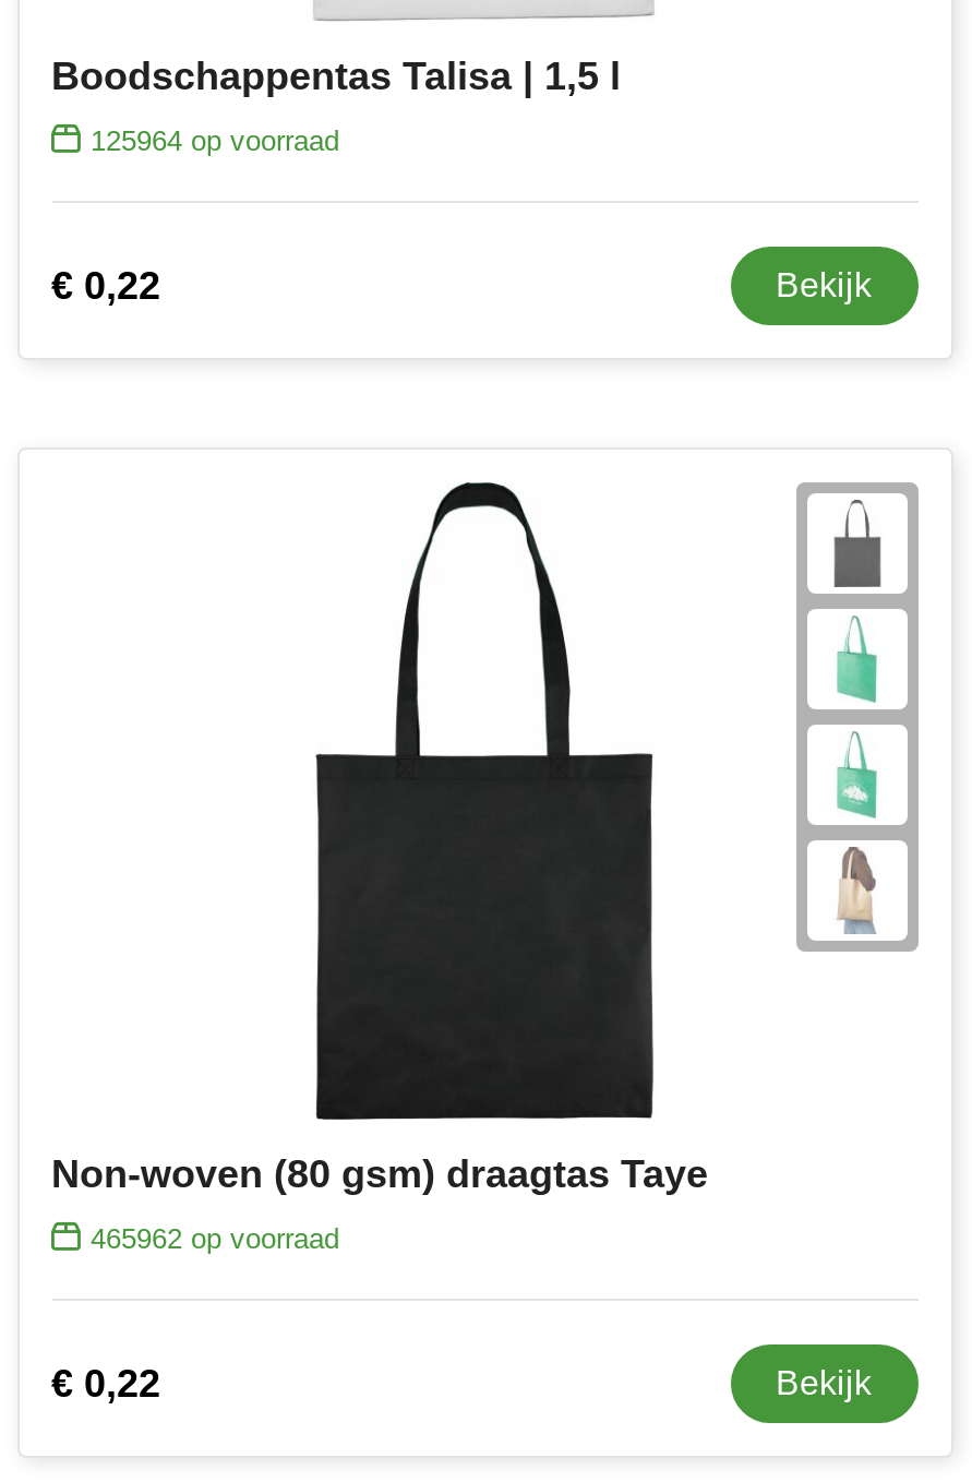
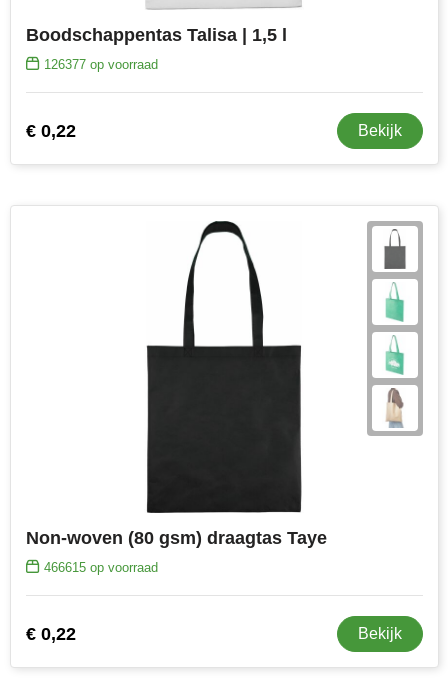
[91,124,339,157] 125964 op voorraad -> [43,57,157,72] 126377 op voorraad
[91,1222,339,1255] 465962 op voorraad -> [43,560,157,575] 466615 op voorraad

